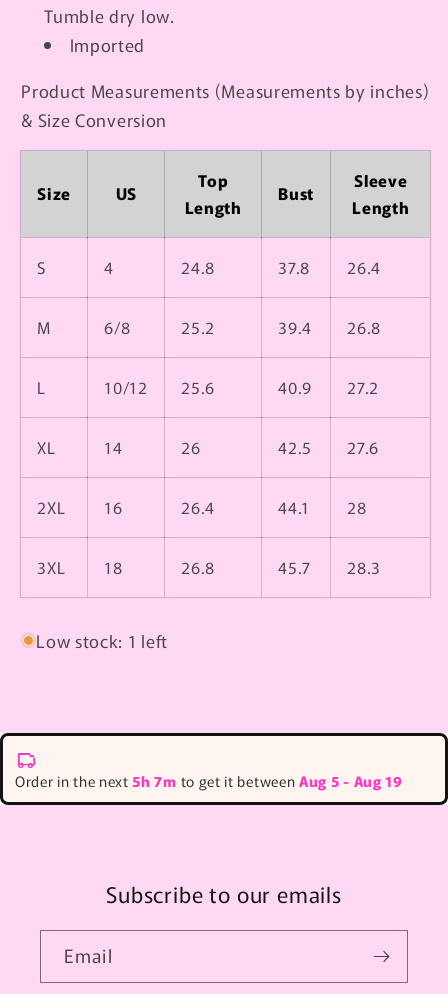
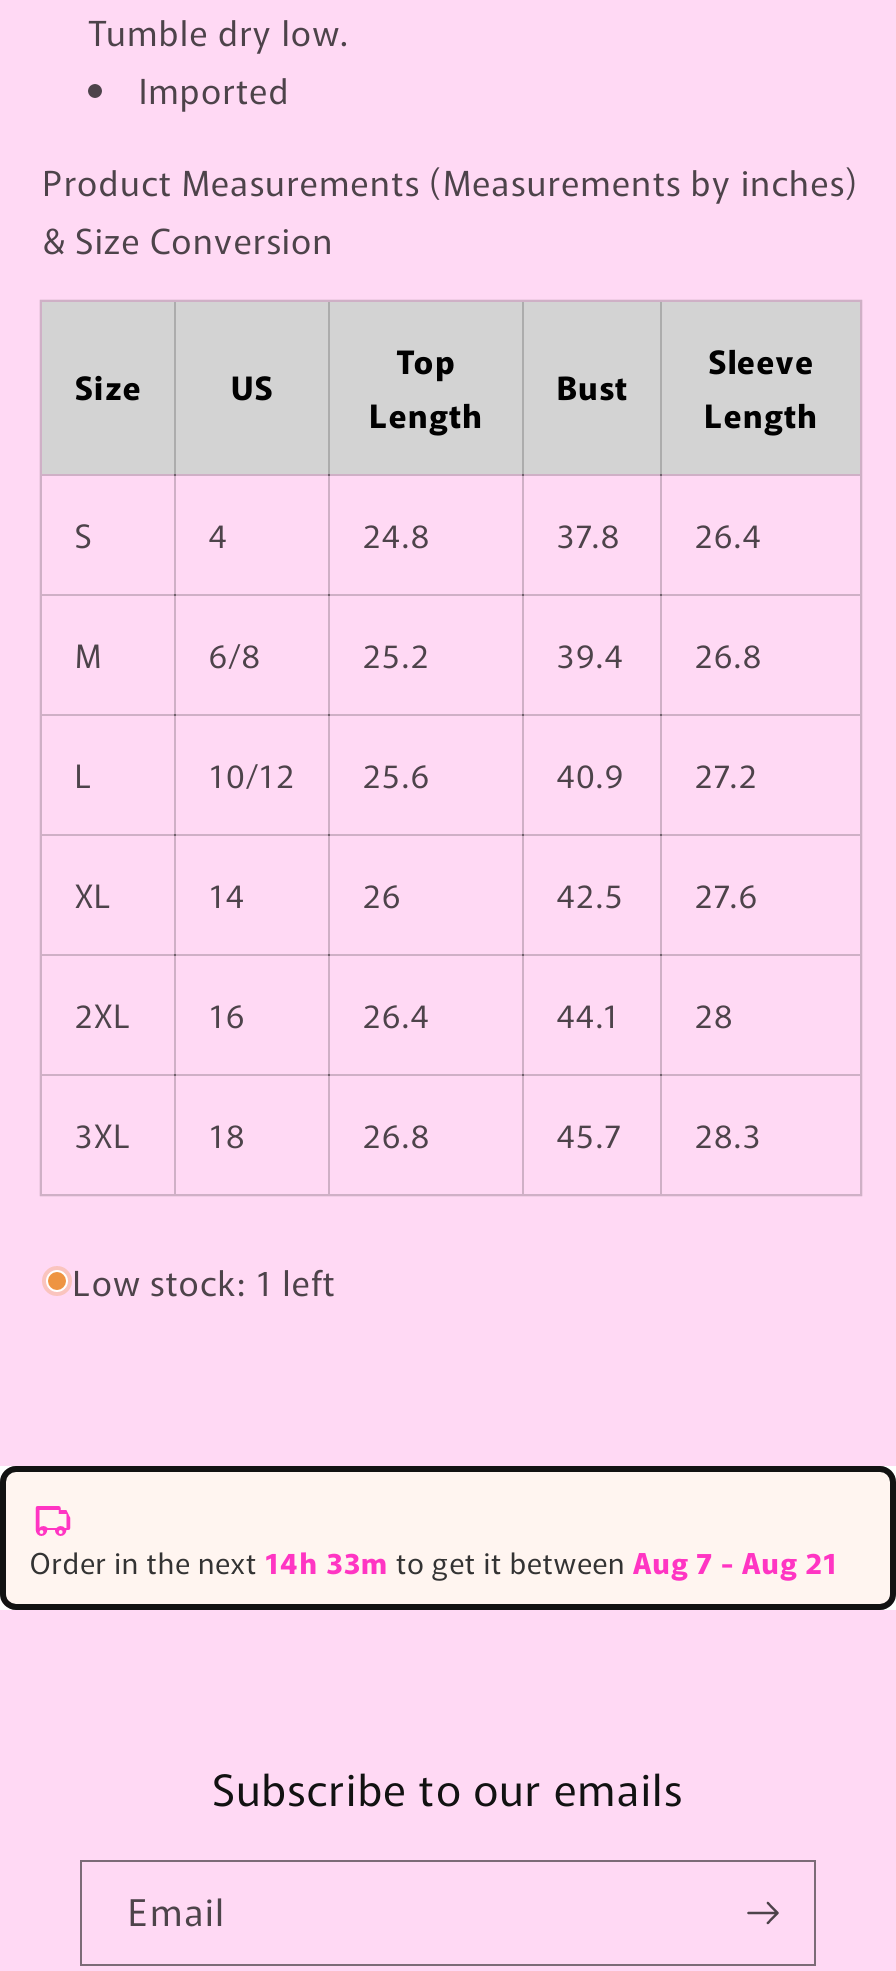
[15,770,403,791] Order in the next 5h 7m to get it between Aug 5 - Aug 19 -> [30,1539,838,1581] Order in the next 14h 33m to get it between Aug 7 - Aug 21

